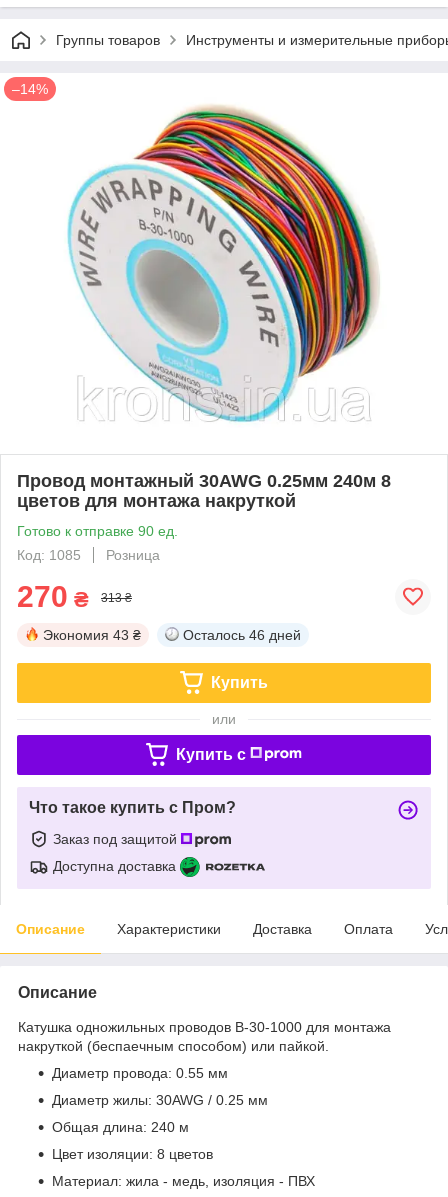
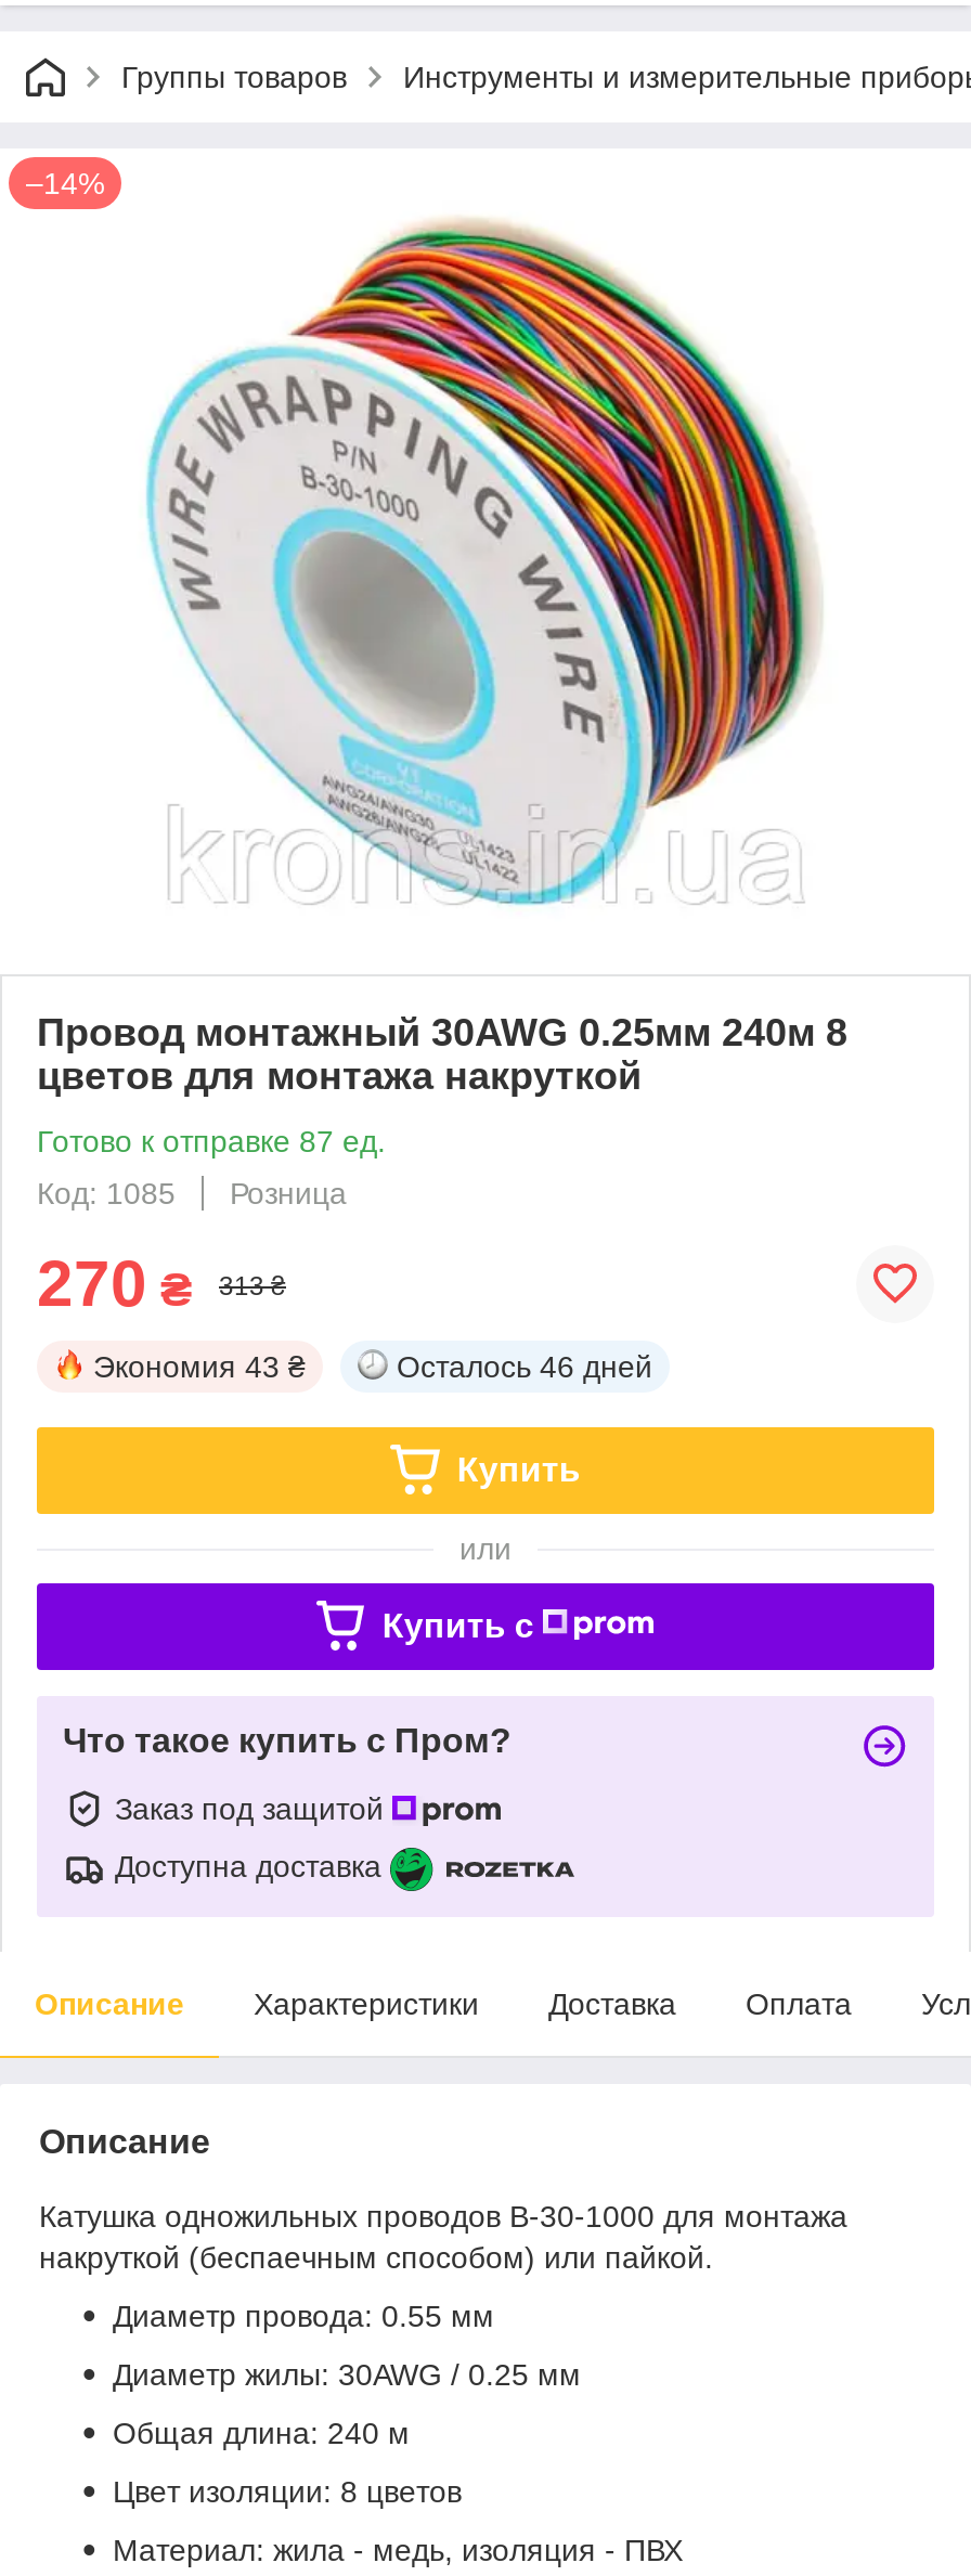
[17,523,178,539] Готово к отправке 90 ед. -> [37,1123,386,1158] Готово к отправке 87 ед.

